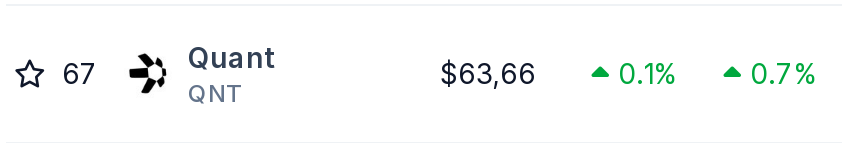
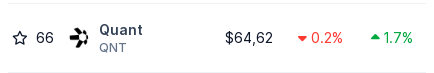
[62,55,98,89] 67 -> [36,29,54,46] 66
[440,55,536,89] $63,66 -> [225,29,273,46] $64,62
[618,55,676,89] 0.1% -> [311,29,343,46] 0.2%
[750,55,816,89] 0.7% -> [384,29,413,46] 1.7%

